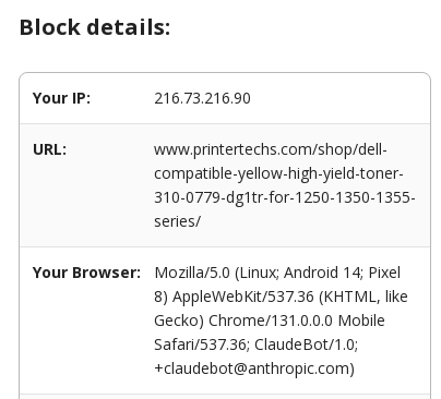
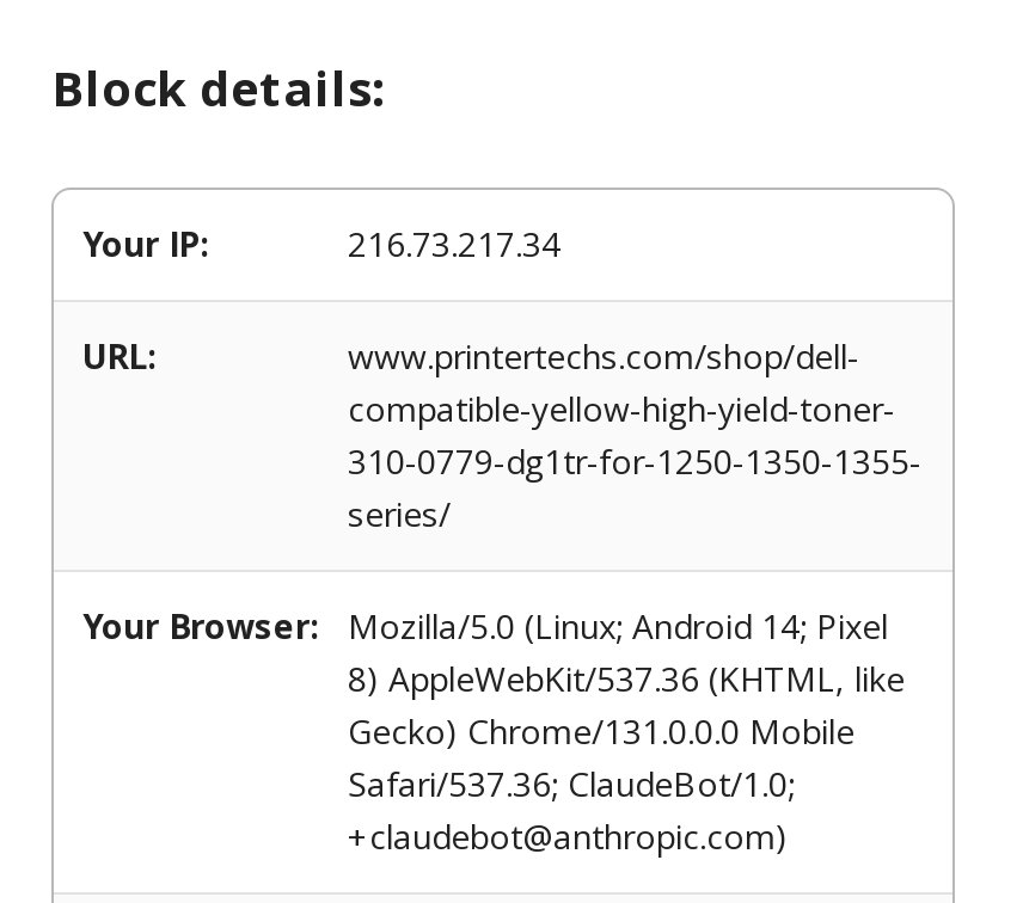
[154,87,251,108] 216.73.216.90 -> [348,221,560,266] 216.73.217.34

